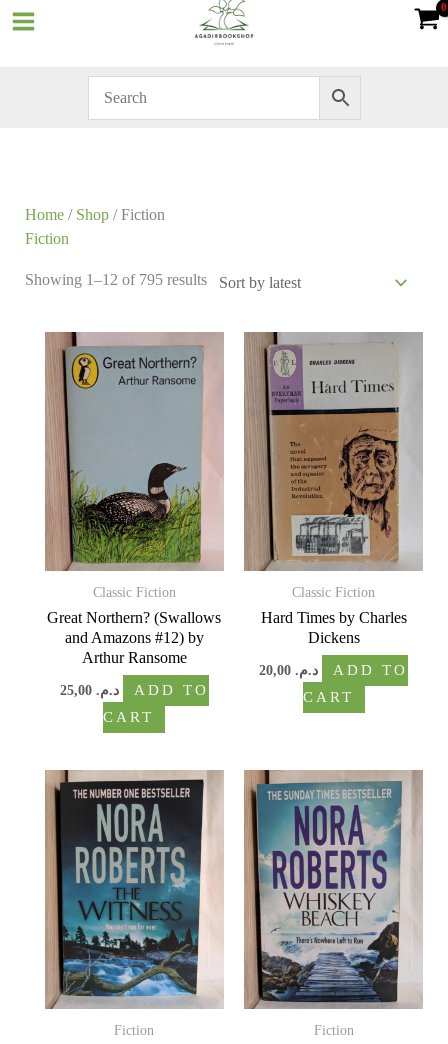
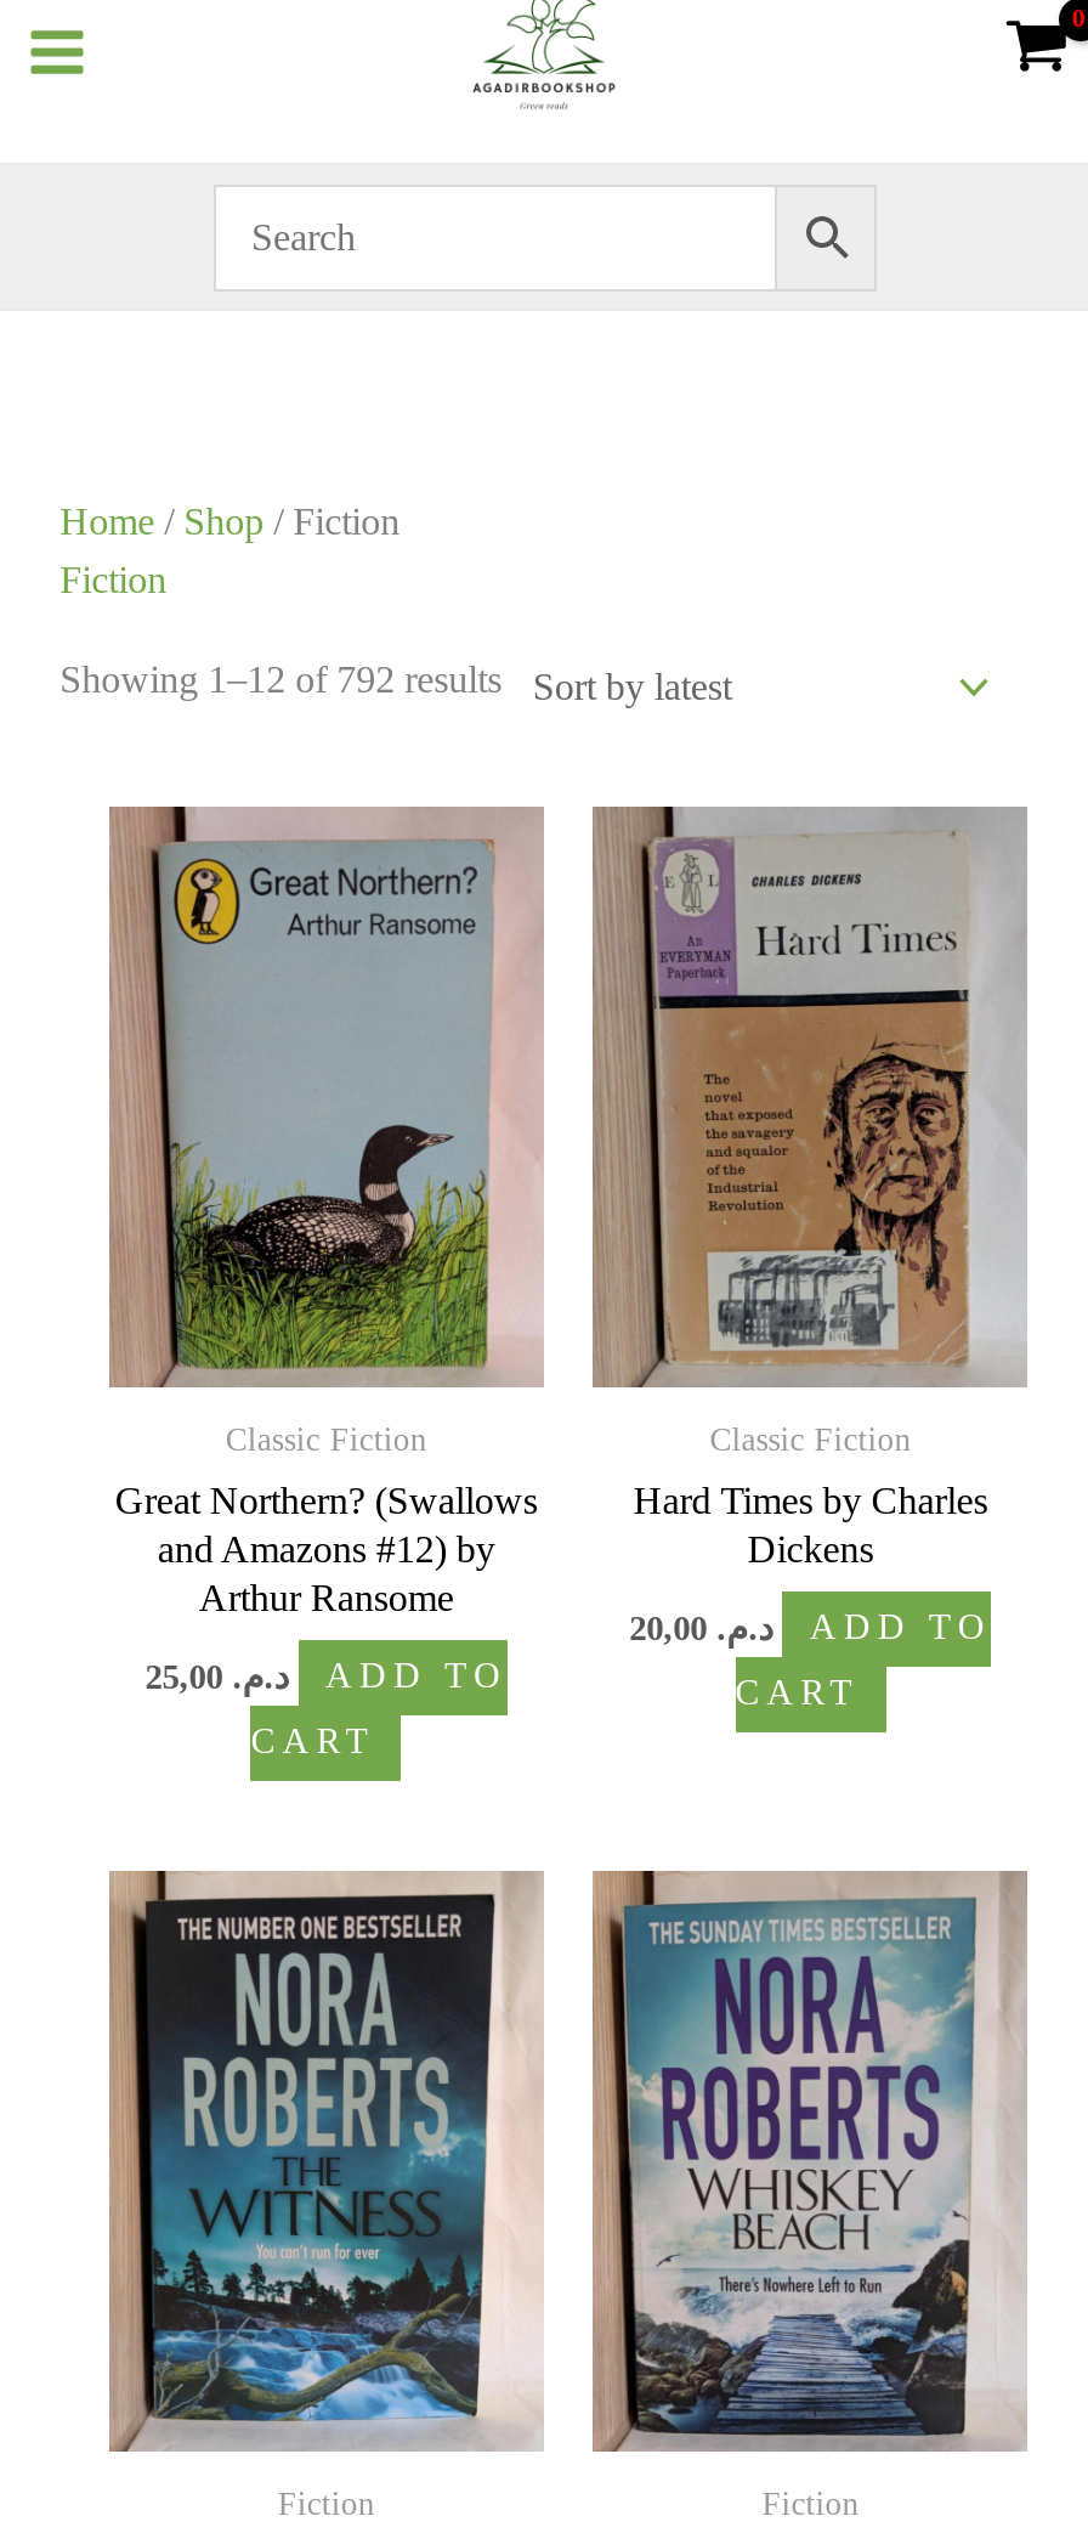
[25,271,207,288] Showing 1–12 of 795 results -> [60,657,502,699] Showing 1–12 of 792 results

